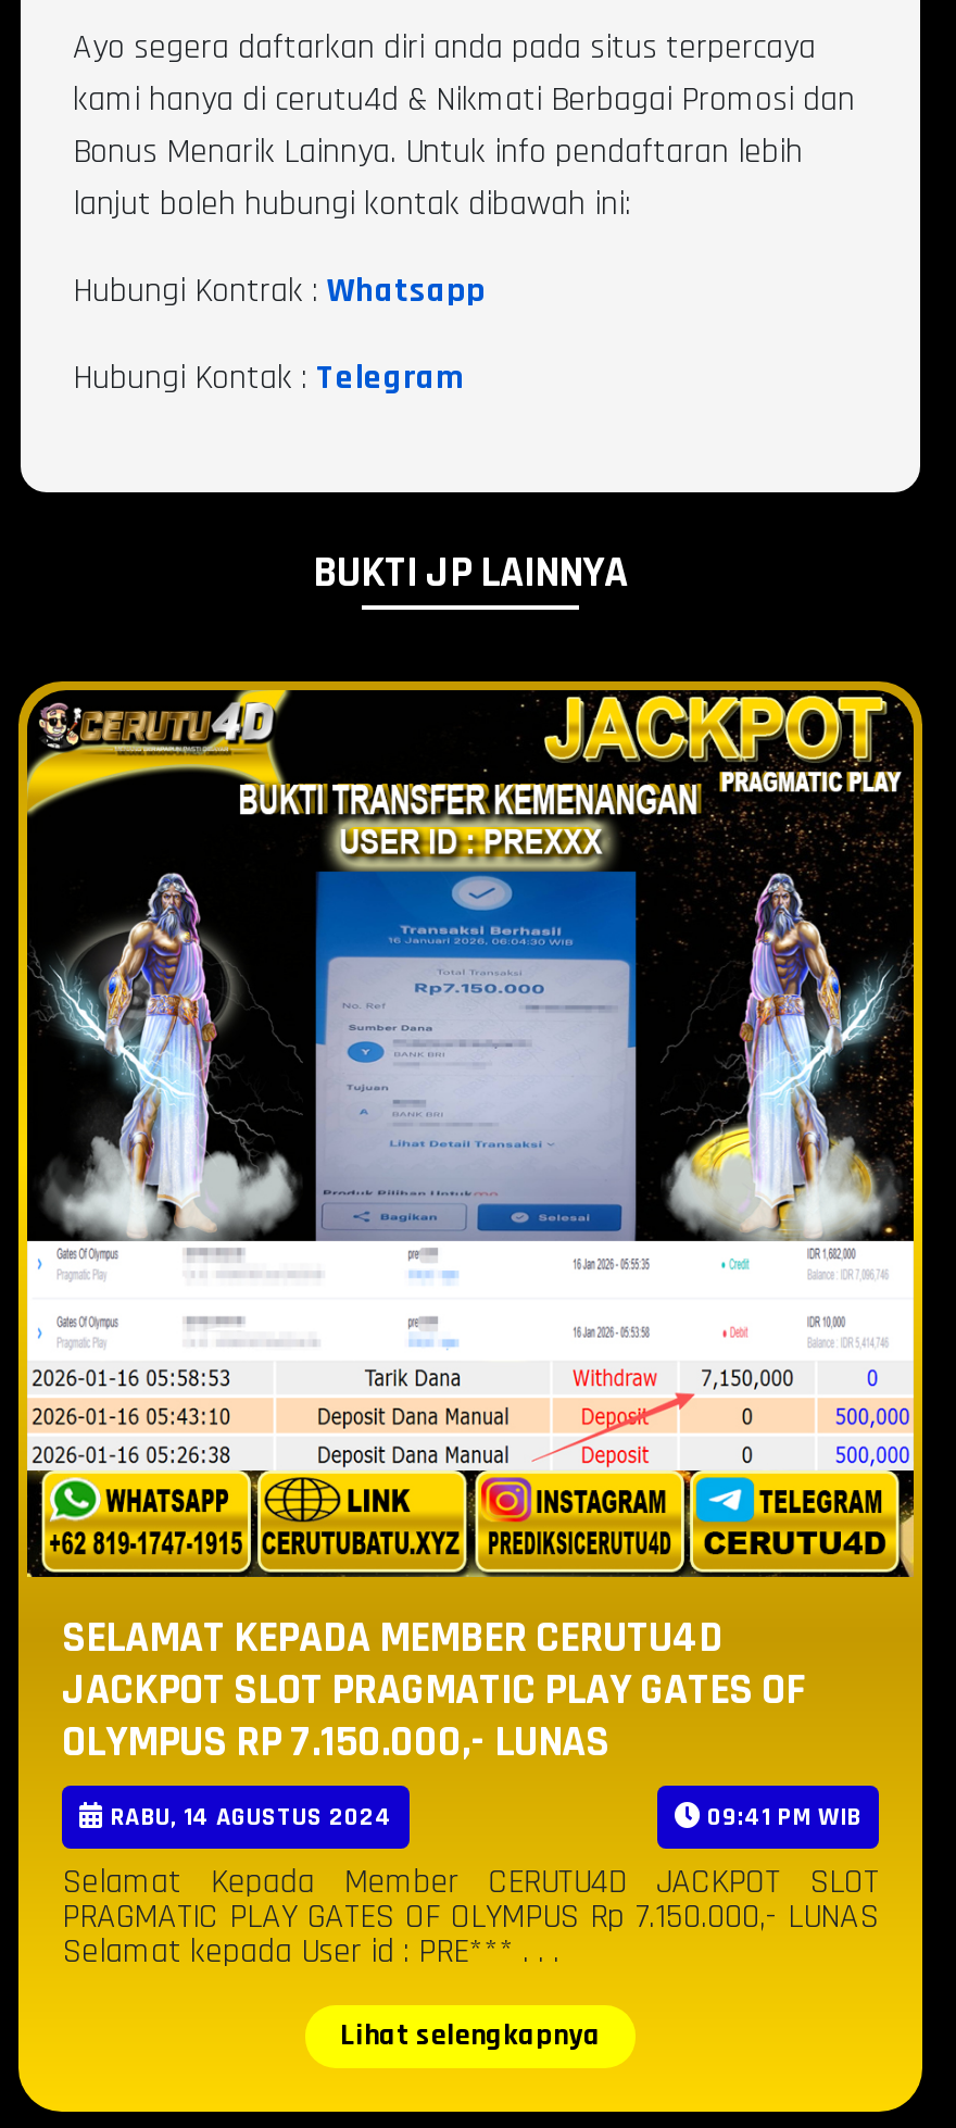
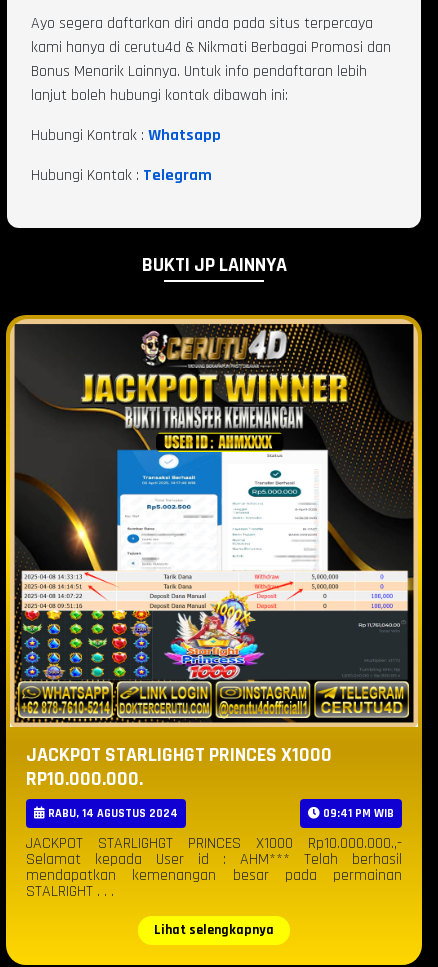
[25,688,916,1770] [image] | SELAMAT KEPADA MEMBER CERUTU4D | JACKPOT SLOT PRAGMATIC PLAY GATES OF | OLYMPUS RP 7.150.000,- LUNAS -> [9,318,419,792] [image] | JACKPOT STARLIGHGT PRINCES X1000 | RP10.000.000.
moved [103,1800,861,1833] -> [45,806,394,821]: RABU, 14 AGUSTUS 2024 | 09:41 PM WIB
[62,1859,879,1974] Selamat Kepada Member CERUTU4D JACKPOT SLOT | PRAGMATIC PLAY GATES OF OLYMPUS Rp 7.150.000,- LUNAS | Selamat kepada User id : PRE*** . . . -> [26,833,402,902] JACKPOT STARLIGHGT PRINCES X1000 Rp10.000.000.,- | Selamat kepada User id : AHM*** Telah berhasil | mendapatkan kemenangan besar pada permainan | STALRIGHT . . .

